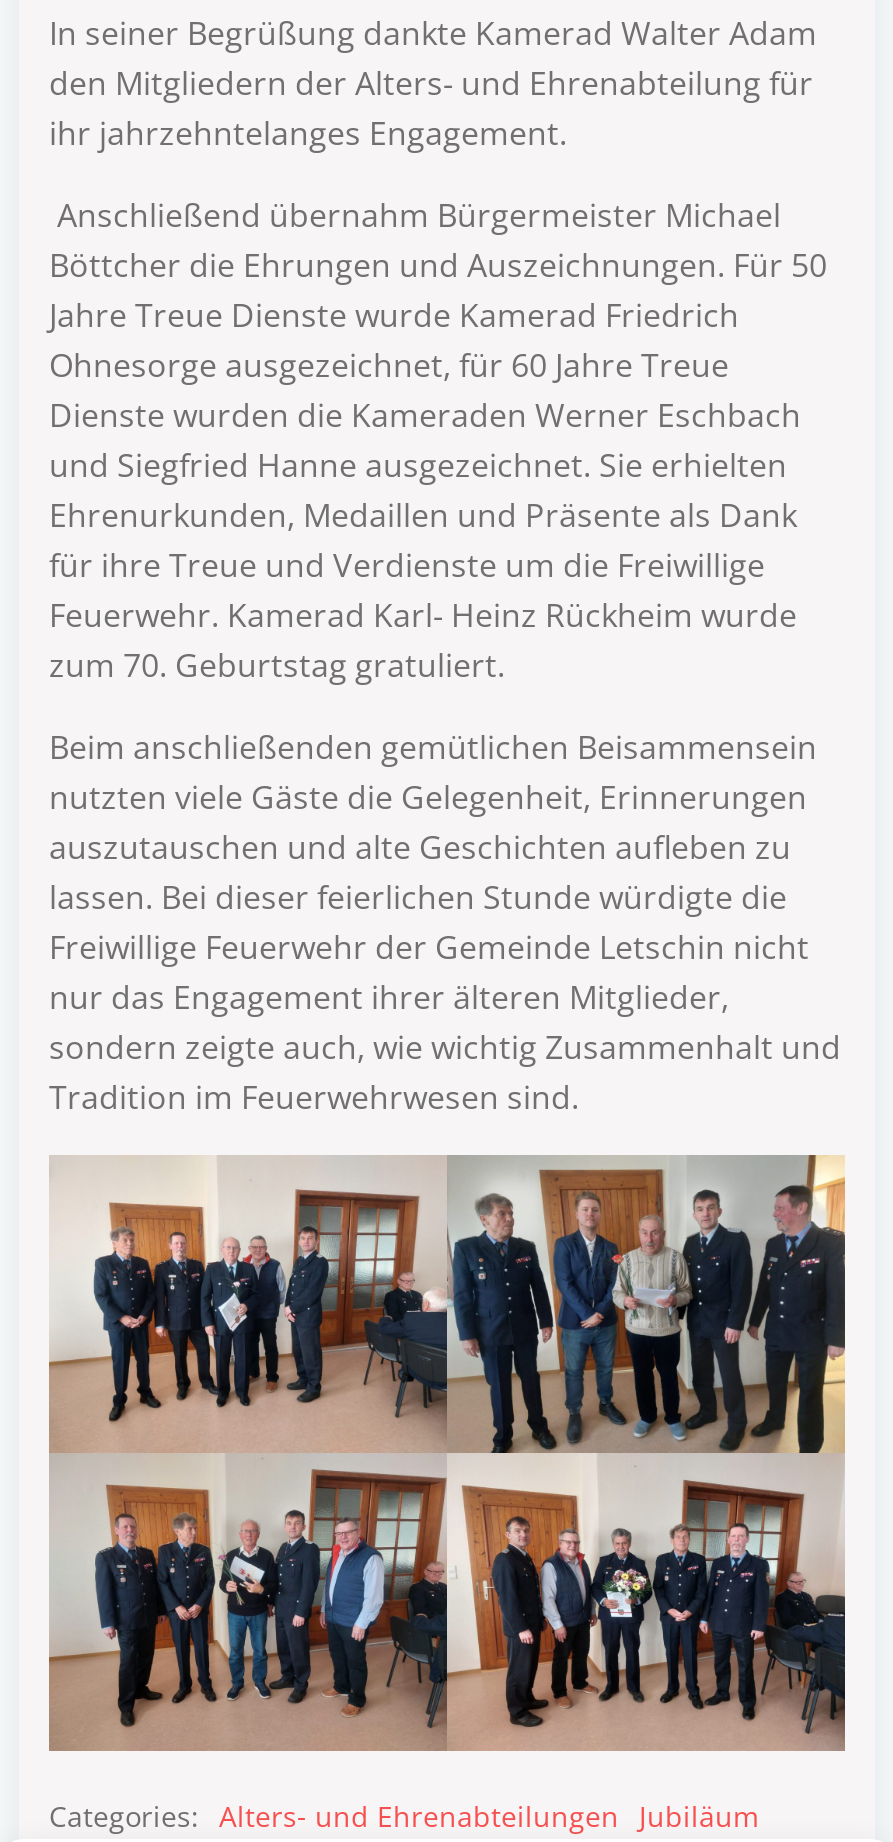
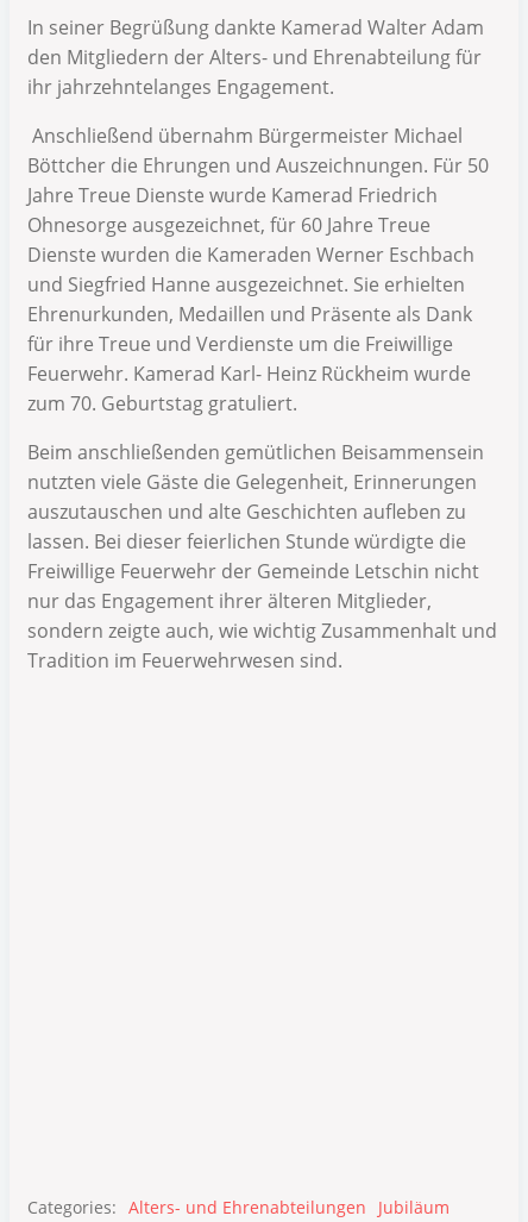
[47,1153,847,1753] [image] -> none

